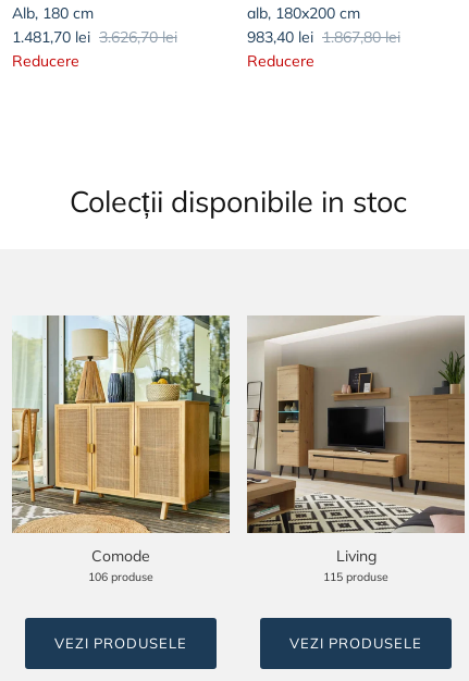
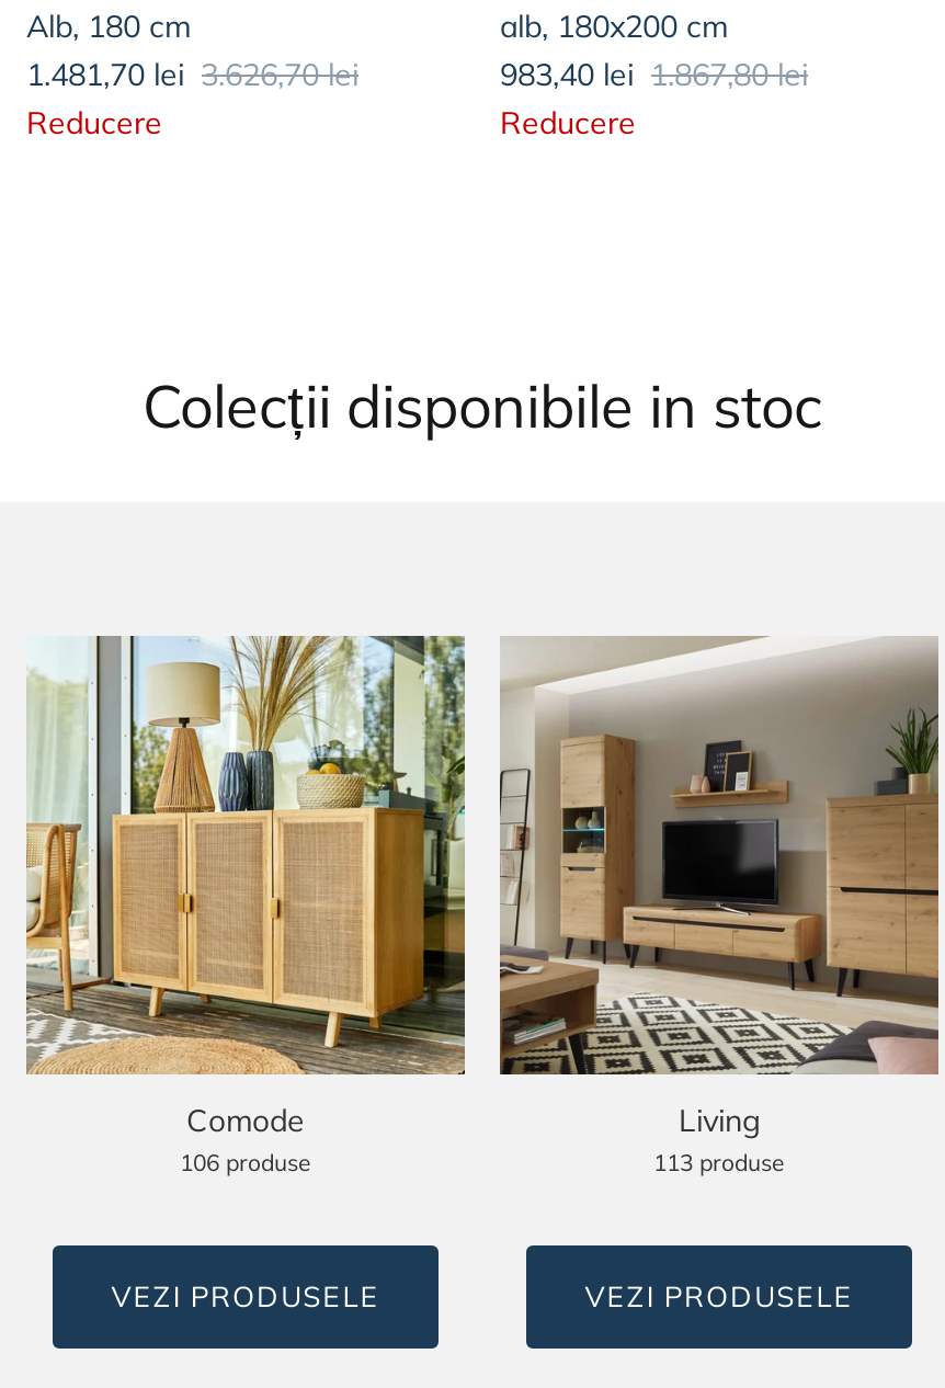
[323,569,388,584] 115 produse -> [653,1146,785,1177] 113 produse

